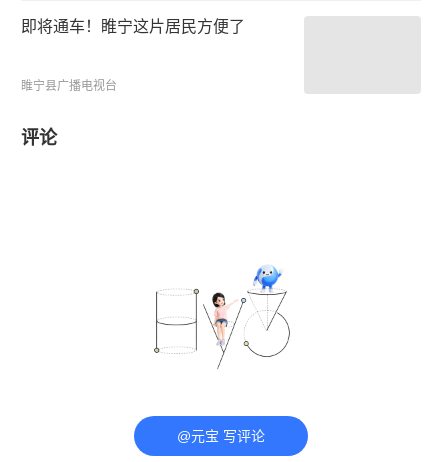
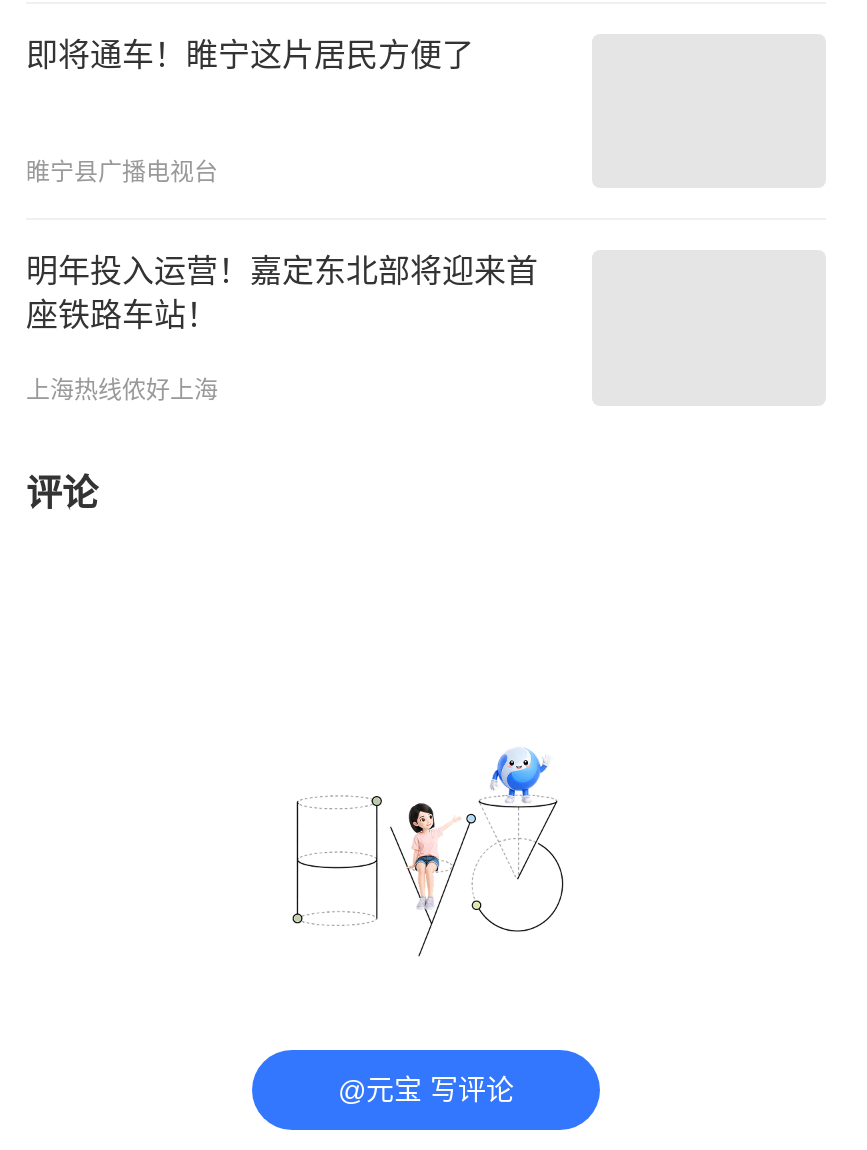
none -> [26,254,538,403] 明年投入运营！嘉定东北部将迎来首 | 座铁路车站！ | 上海热线侬好上海

